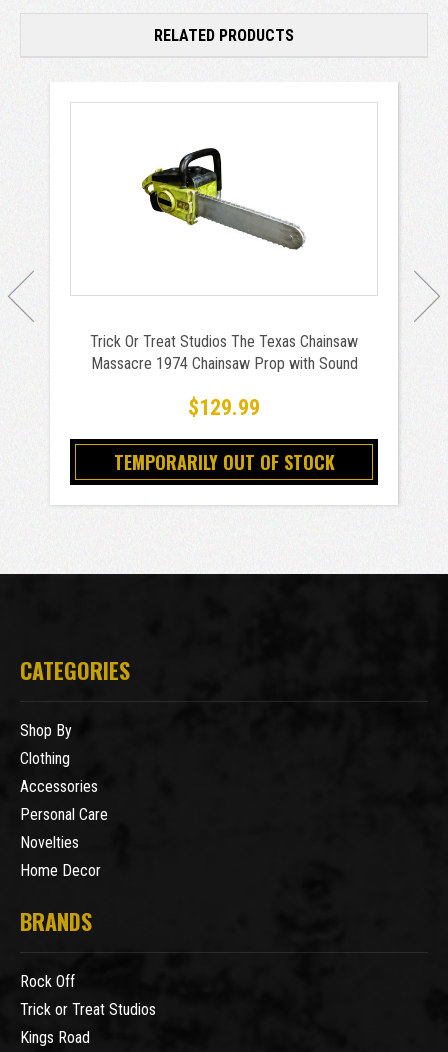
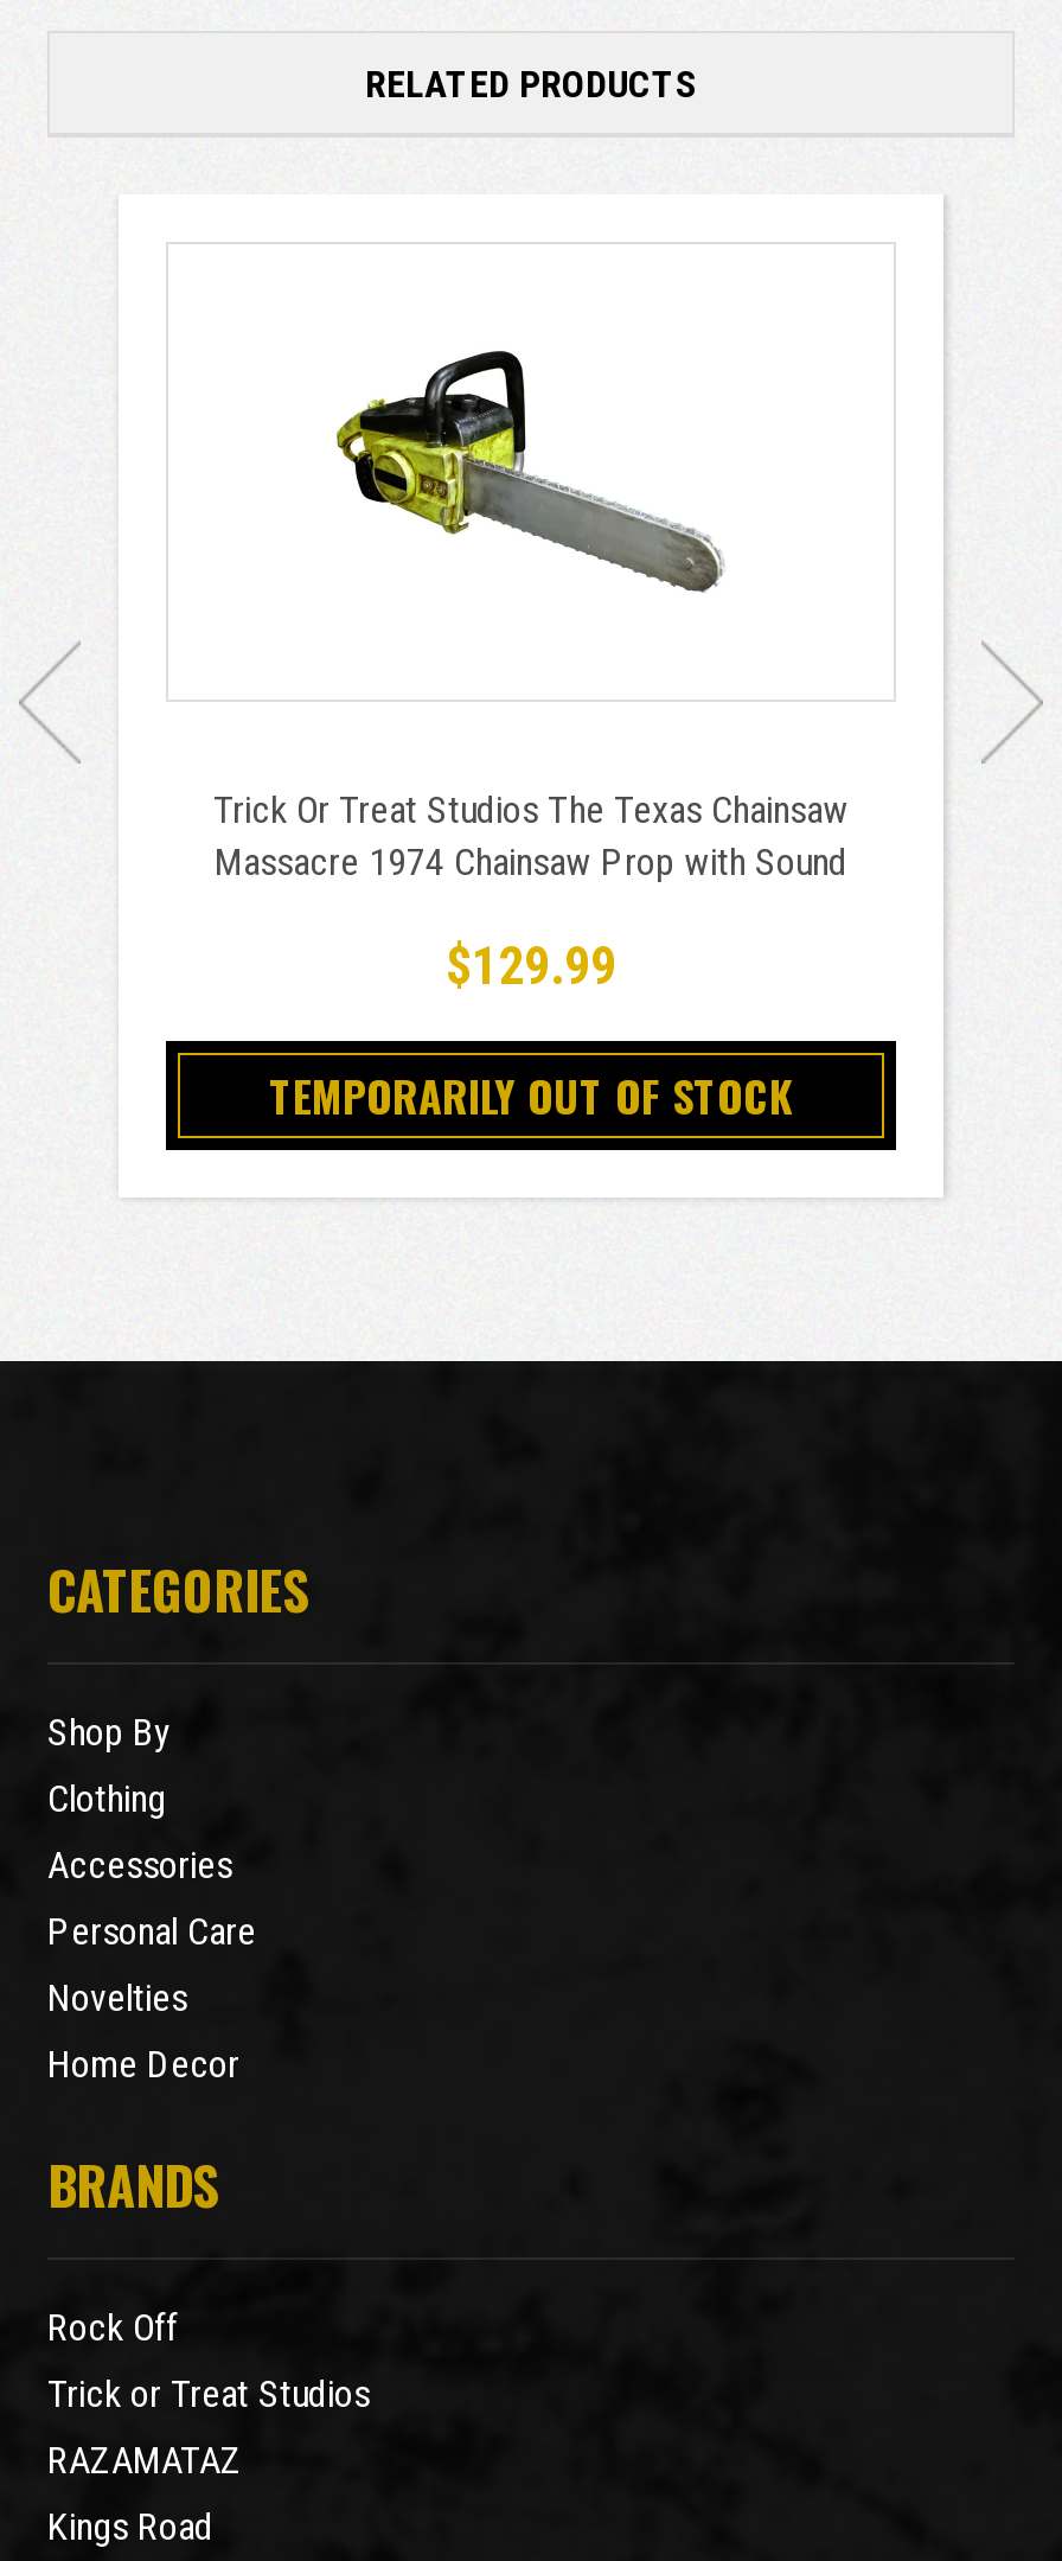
none -> [47,2438,242,2483] RAZAMATAZ

